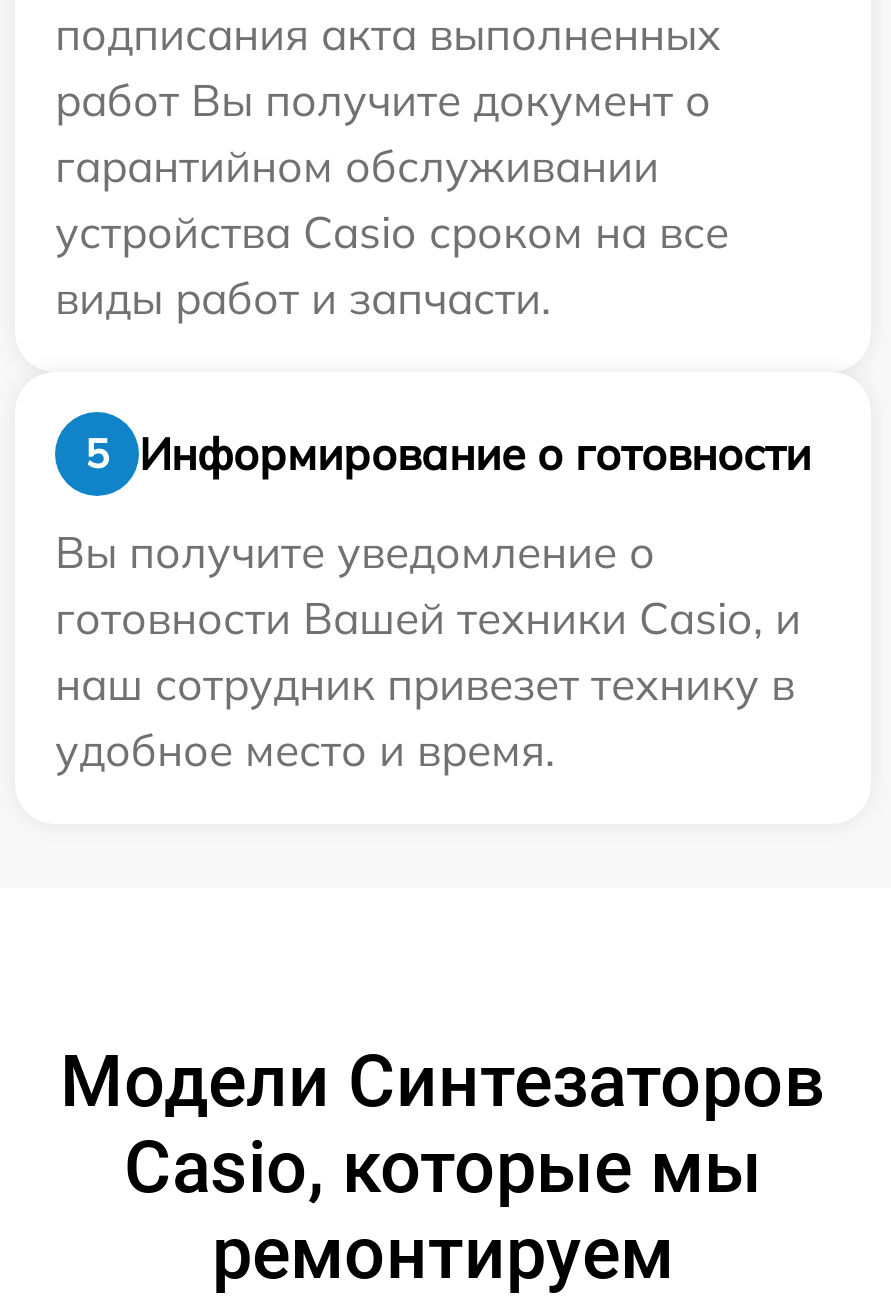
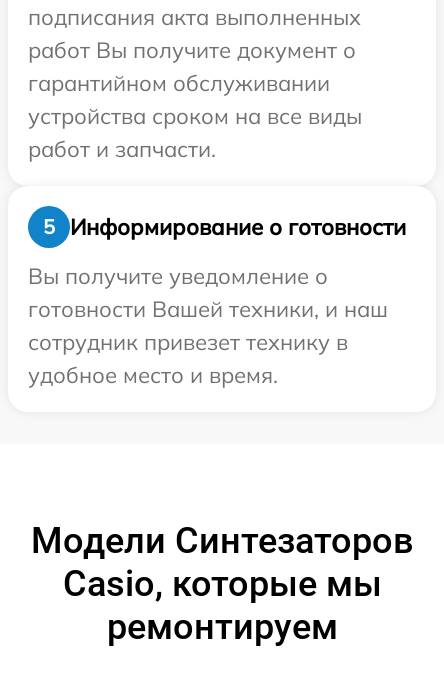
[55,204,729,326] устройства Casio сроком на все | виды работ и запчасти. -> [28,102,362,163] устройства сроком на все виды | работ и запчасти.
[55,590,801,712] готовности Вашей техники Casio, и | наш сотрудник привезет технику в -> [28,295,388,356] готовности Вашей техники, и наш | сотрудник привезет технику в

